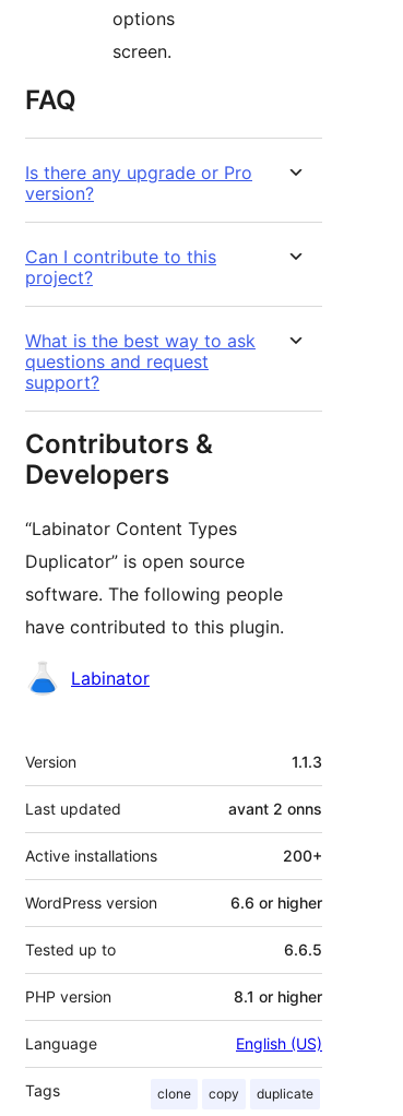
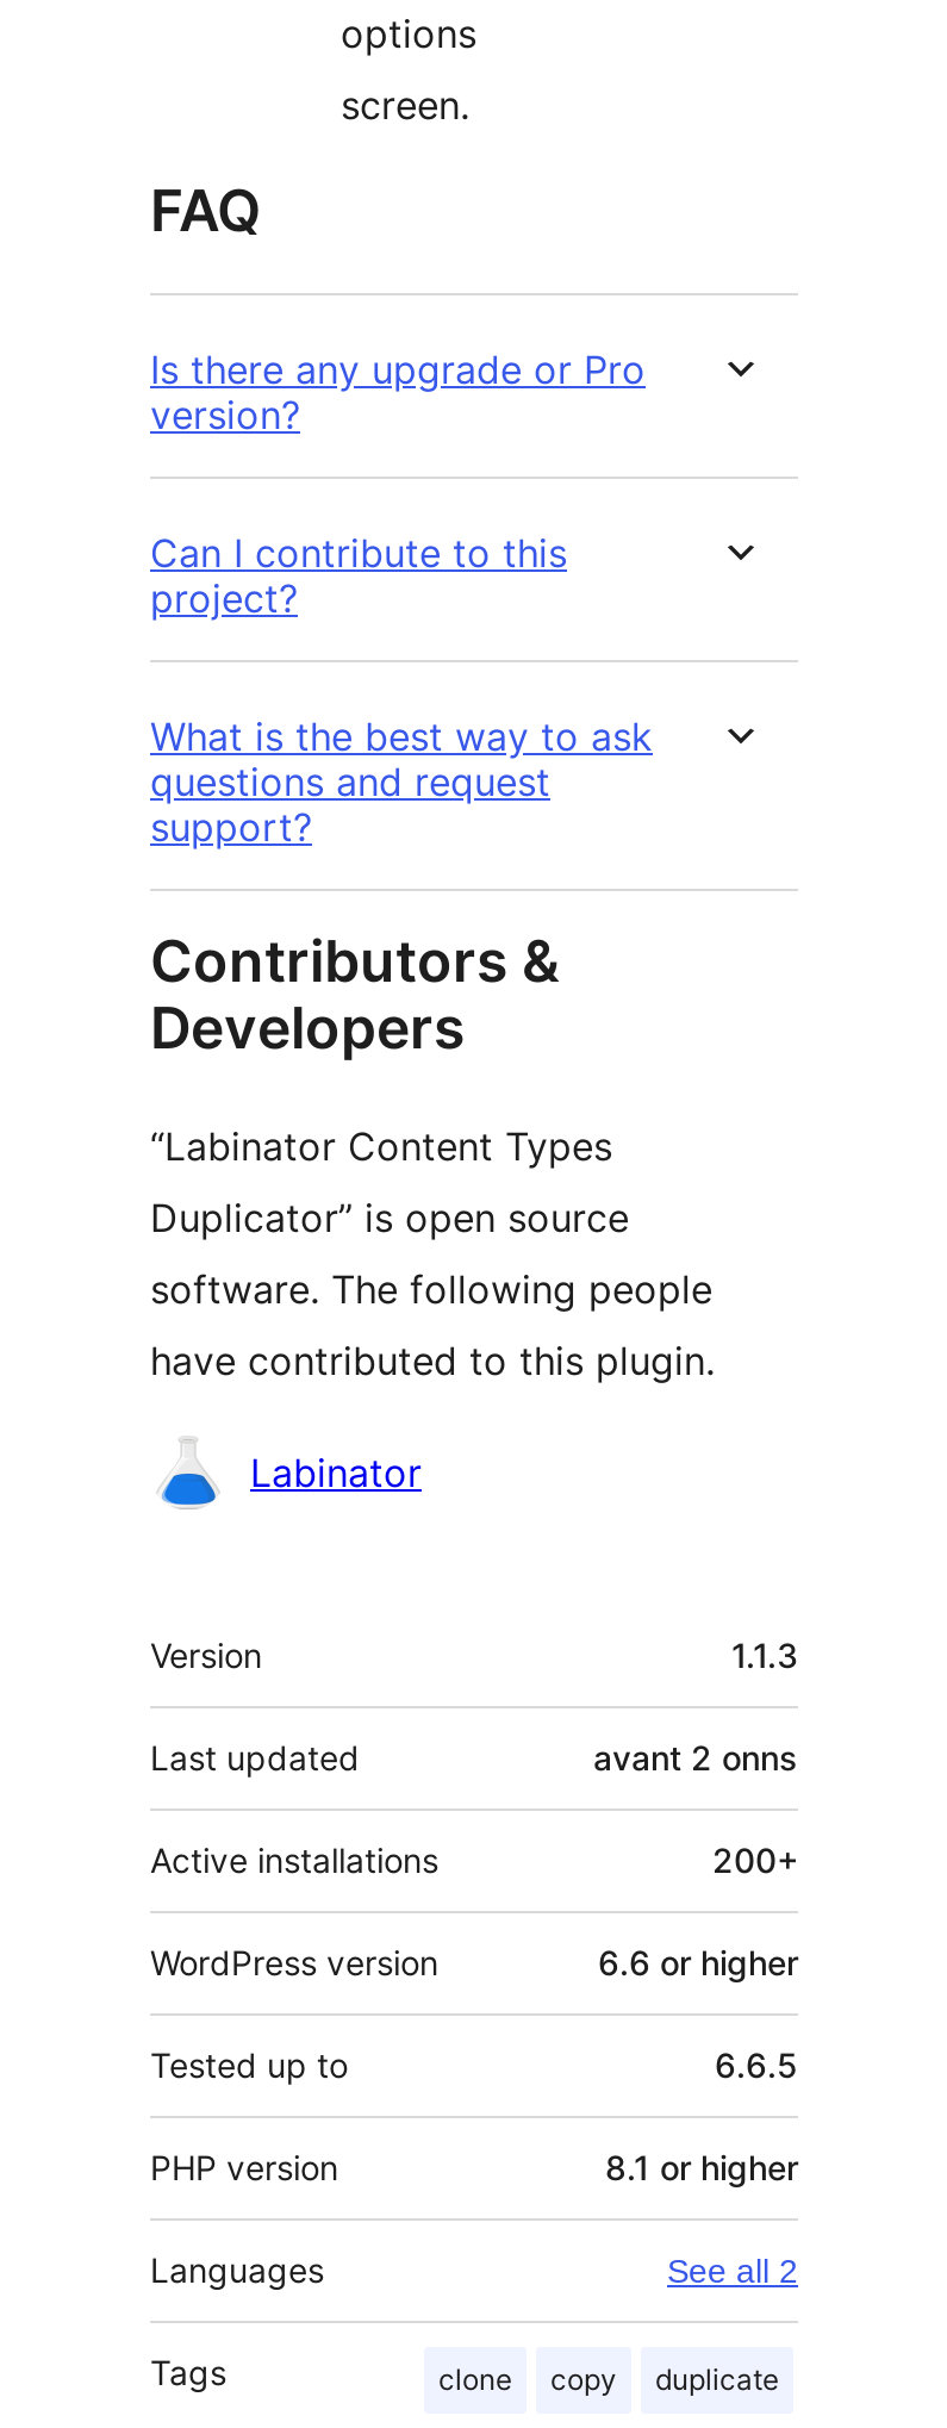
[25,1034,322,1053] Language | English (US) -> [150,2250,798,2291] Languages | See all 2

